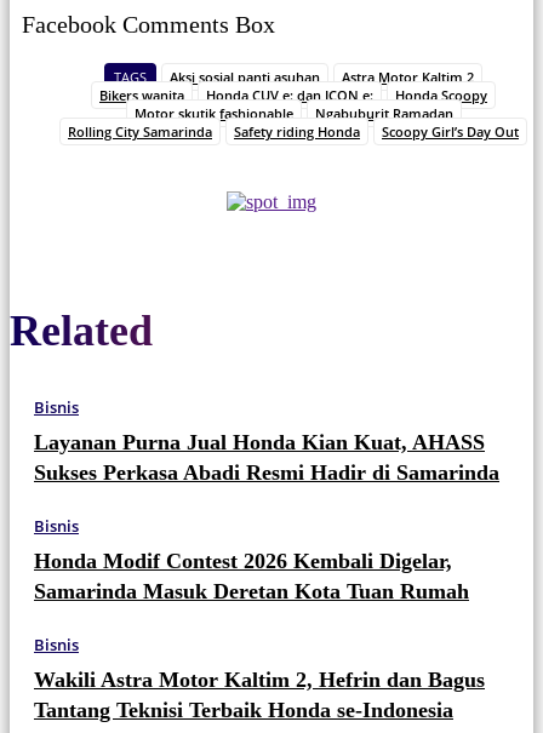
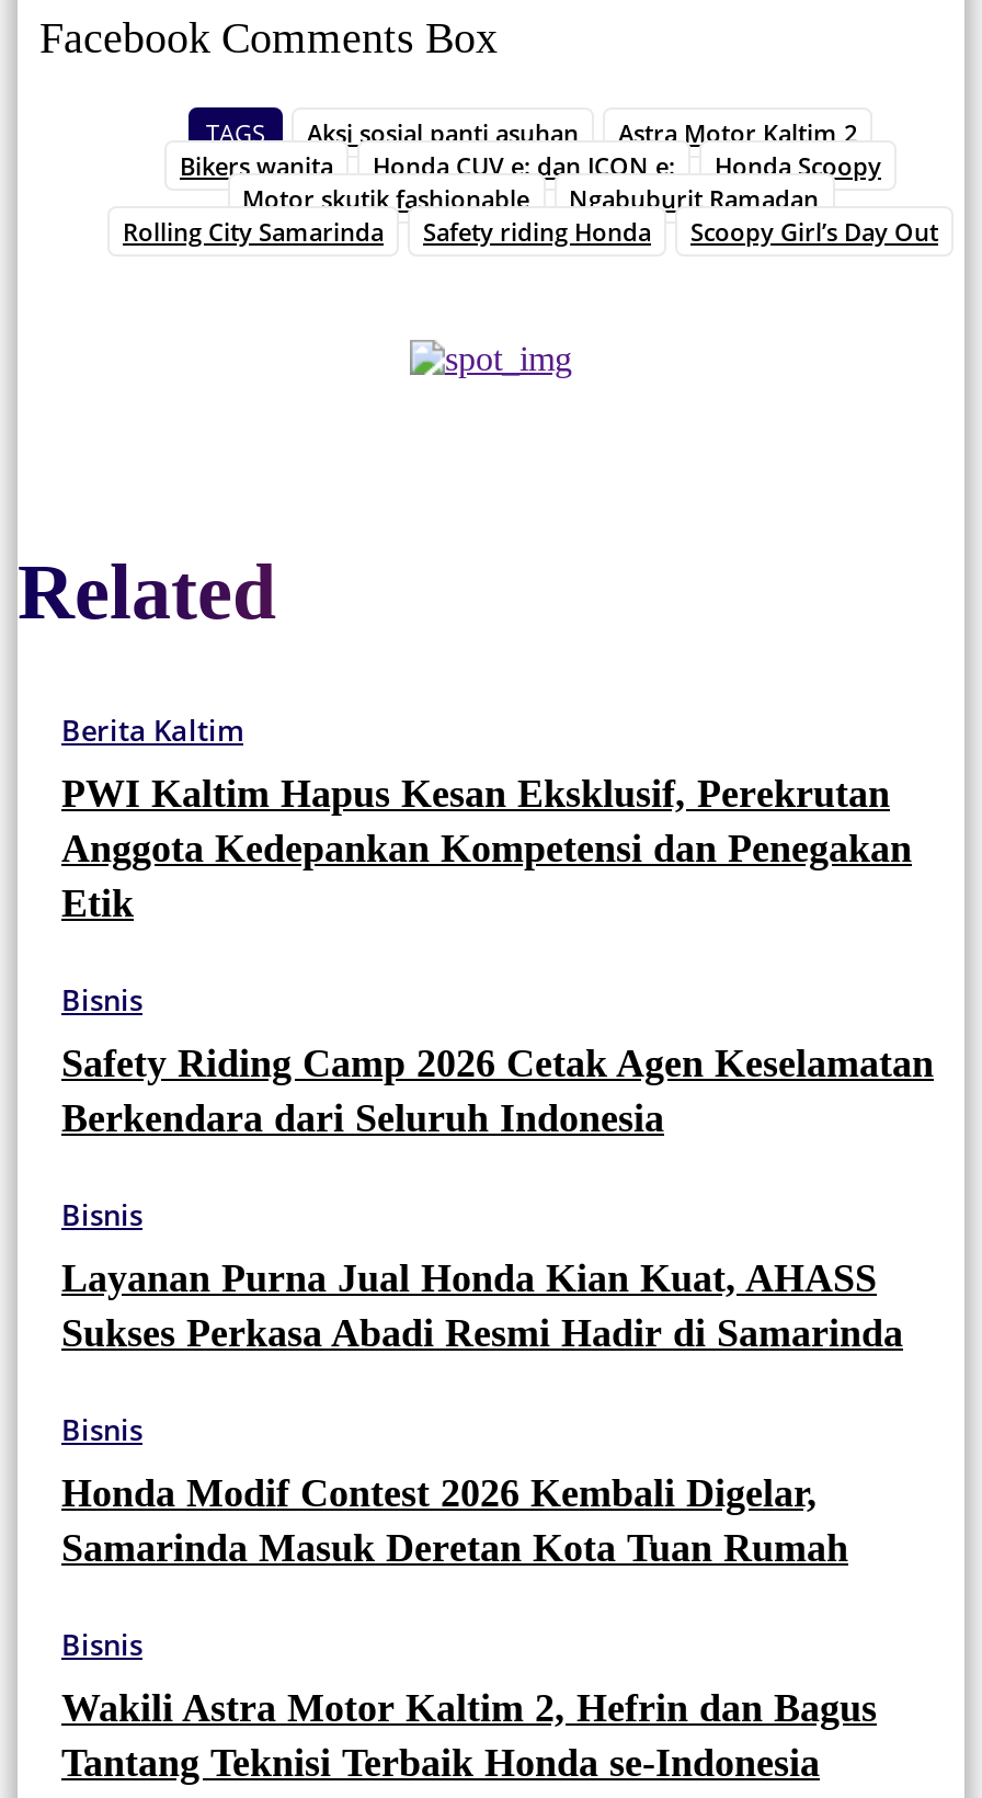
none -> [61,710,934,1140] Berita Kaltim | PWI Kaltim Hapus Kesan Eksklusif, Perekrutan | Anggota Kedepankan Kompetensi dan Penegakan | Etik | Bisnis | Safety Riding Camp 2026 Cetak Agen Keselamatan | Berkendara dari Seluruh Indonesia

